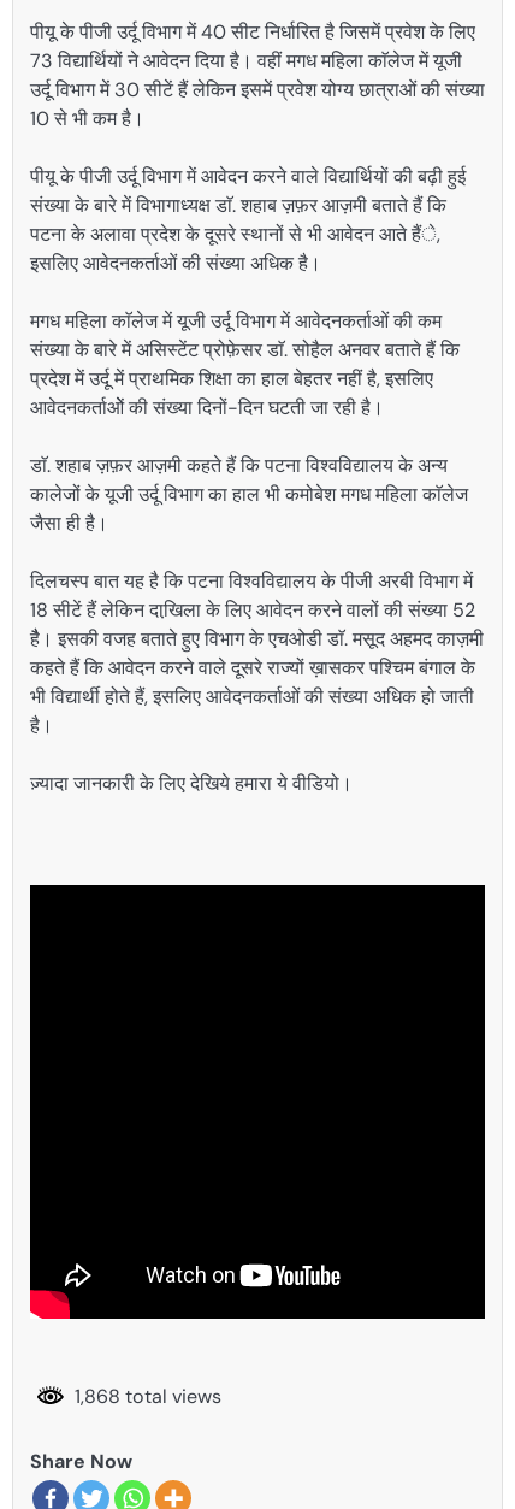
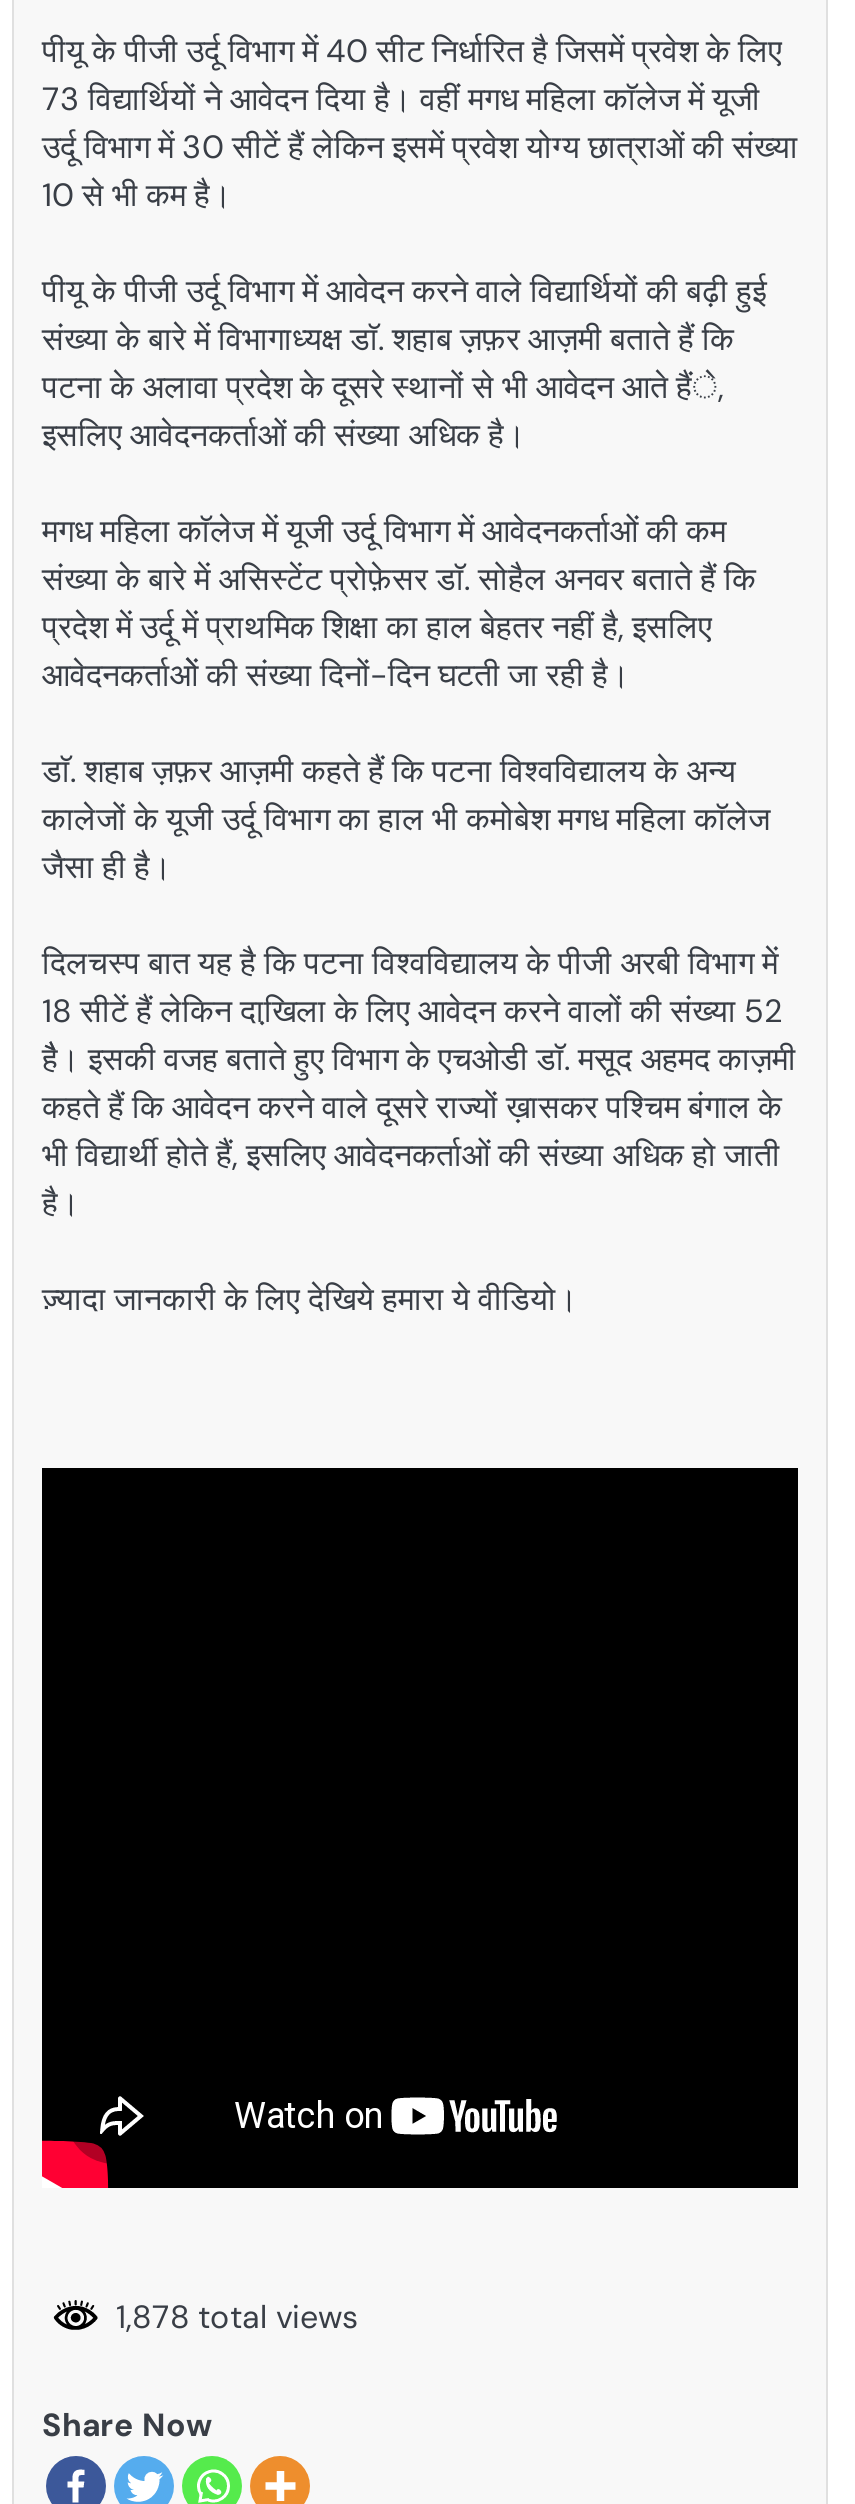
[65,1383,221,1409] 1,868 total views -> [100,2295,358,2337] 1,878 total views

